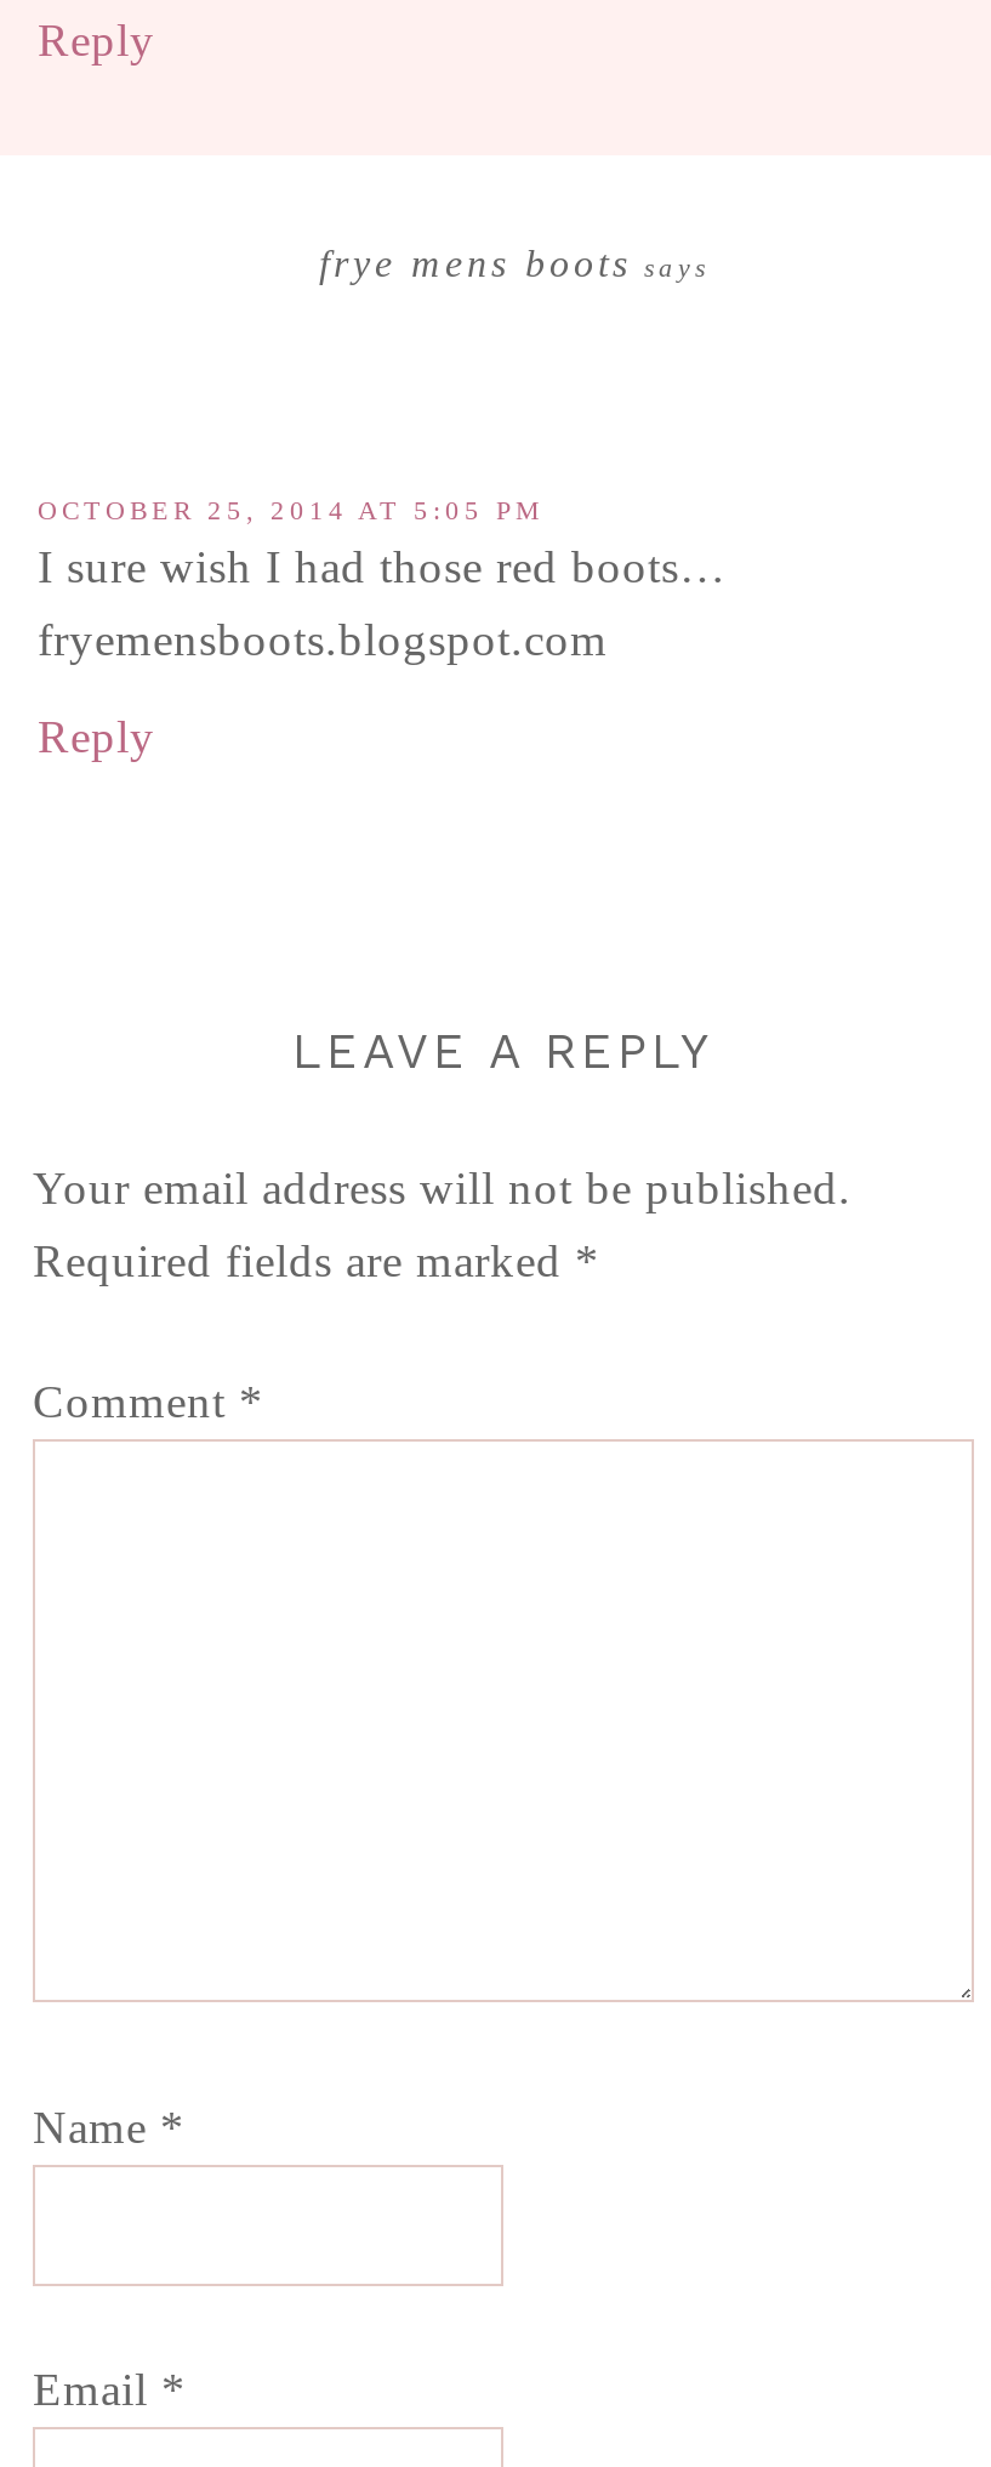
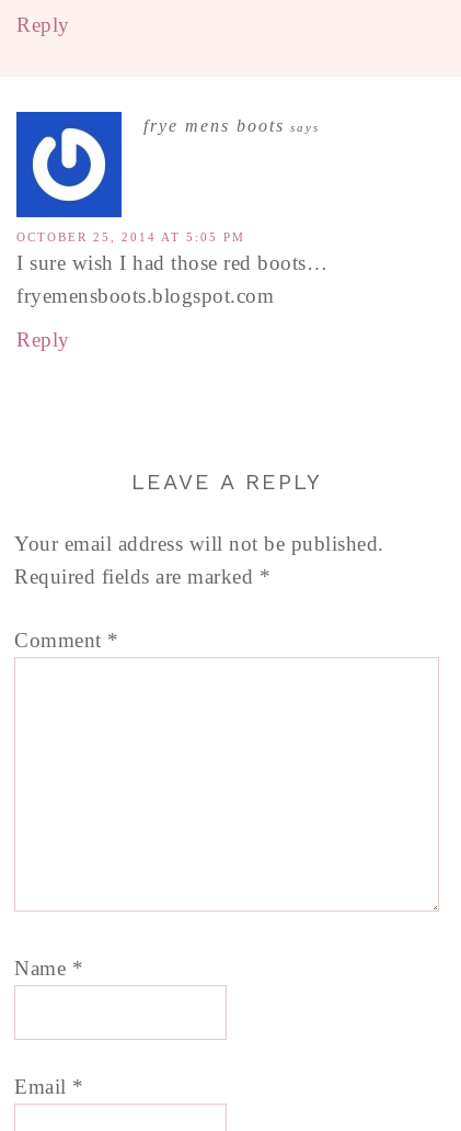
none -> [15,111,123,218] [image]

